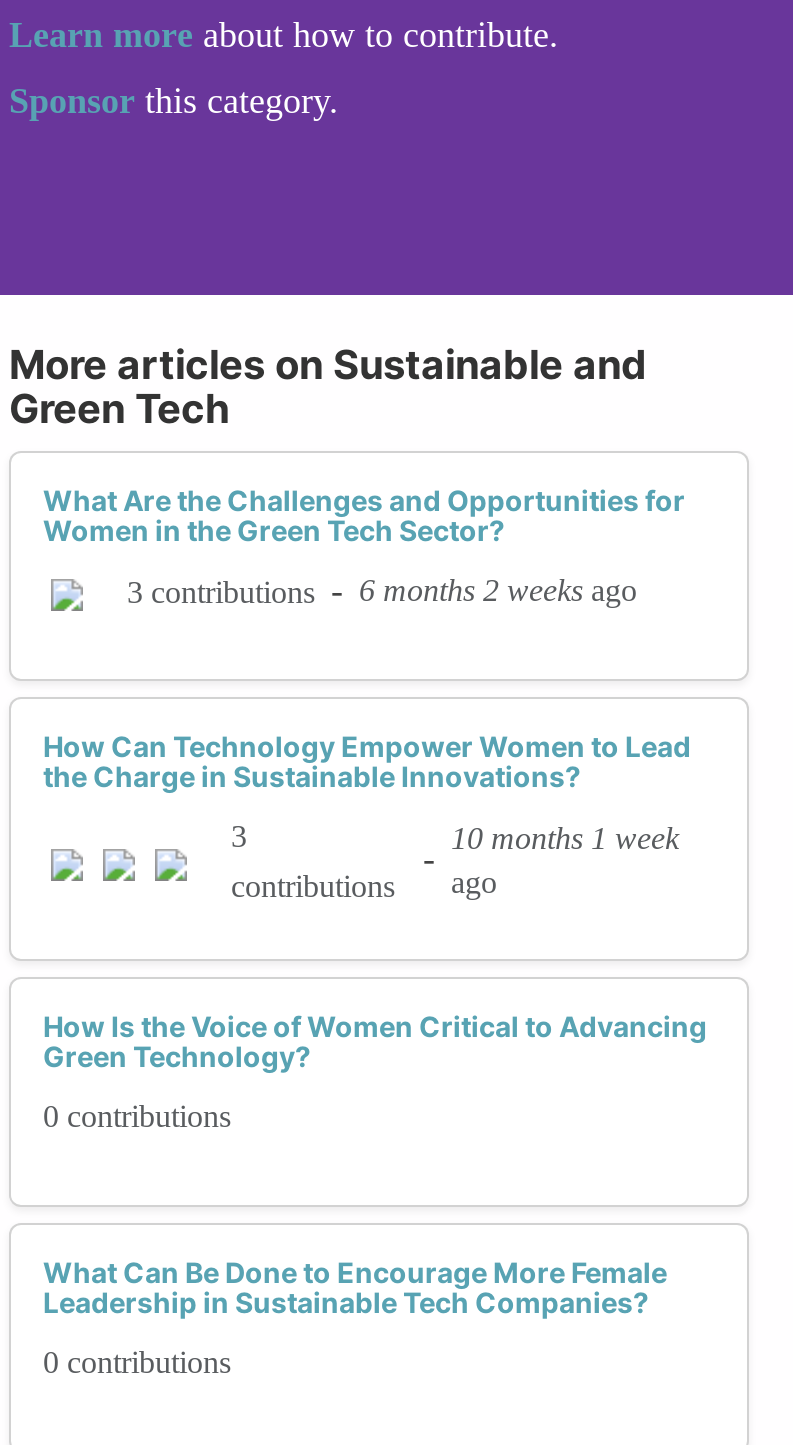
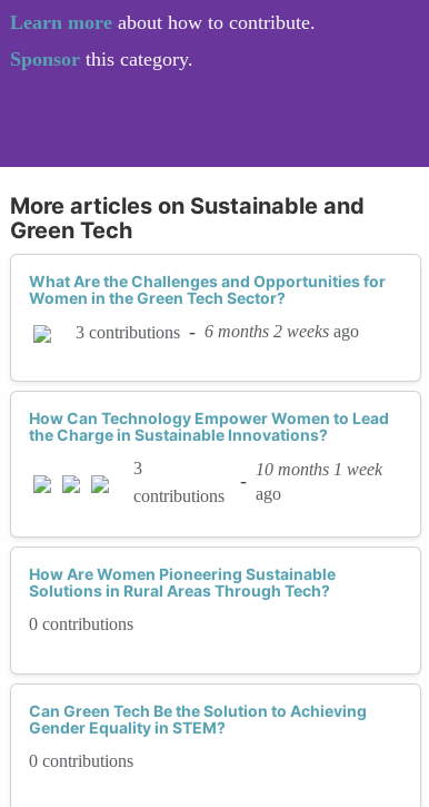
[43,1009,707,1073] How Is the Voice of Women Critical to Advancing | Green Technology? -> [29,564,336,600] How Are Women Pioneering Sustainable | Solutions in Rural Areas Through Tech?
[43,1255,667,1319] What Can Be Done to Encourage More Female | Leadership in Sustainable Tech Companies? -> [29,701,367,737] Can Green Tech Be the Solution to Achieving | Gender Equality in STEM?

